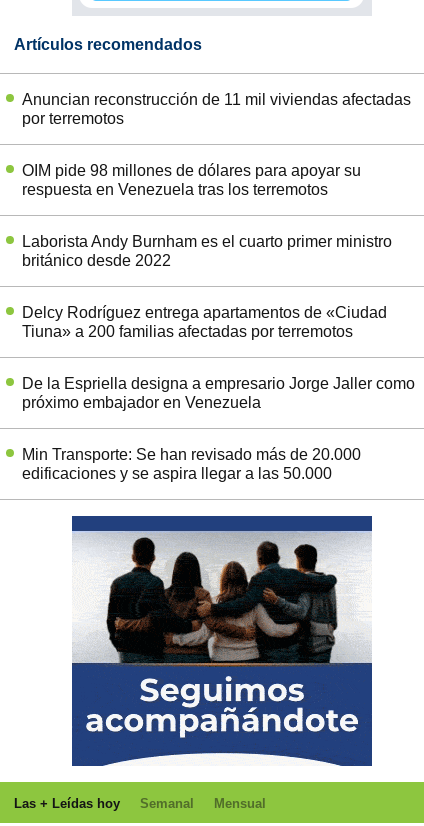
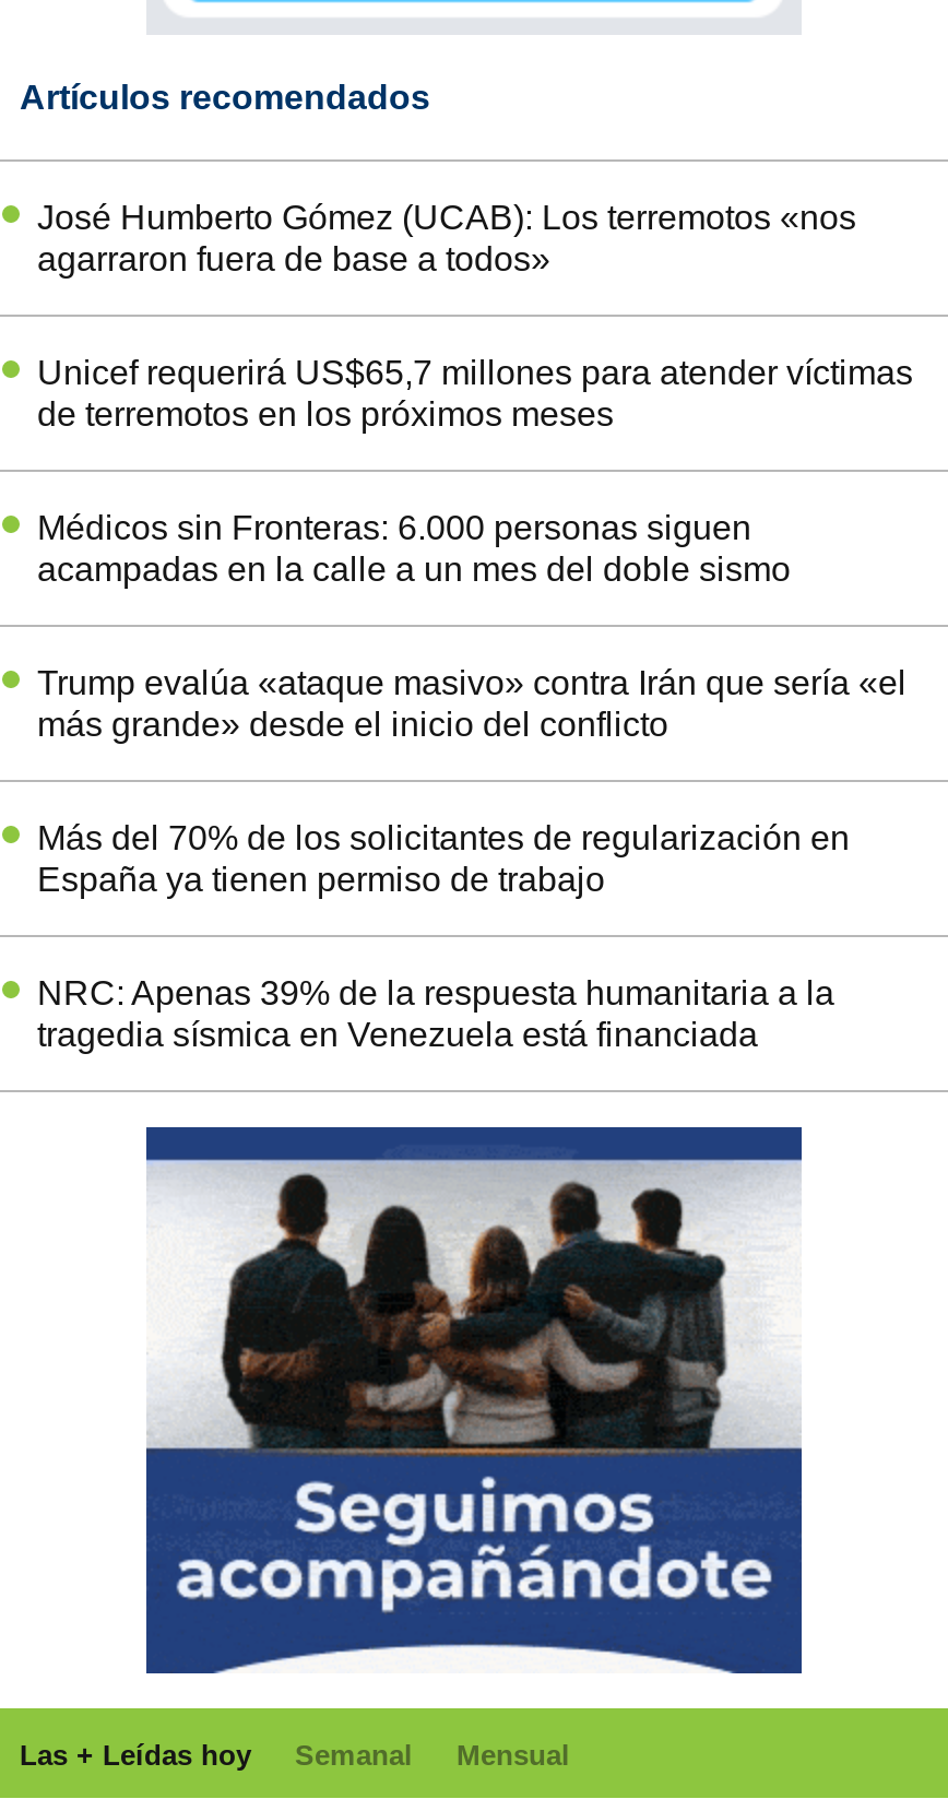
[22,91,411,127] Anuncian reconstrucción de 11 mil viviendas afectadas | por terremotos -> [37,199,856,277] José Humberto Gómez (UCAB): Los terremotos «nos | agarraron fuera de base a todos»
[22,162,361,198] OIM pide 98 millones de dólares para apoyar su | respuesta en Venezuela tras los terremotos -> [37,354,913,432] Unicef requerirá US$65,7 millones para atender víctimas | de terremotos en los próximos meses
[22,233,392,269] Laborista Andy Burnham es el cuarto primer ministro | británico desde 2022 -> [37,509,791,587] Médicos sin Fronteras: 6.000 personas siguen | acampadas en la calle a un mes del doble sismo
[22,304,387,340] Delcy Rodríguez entrega apartamentos de «Ciudad | Tiuna» a 200 familias afectadas por terremotos -> [37,664,906,743] Trump evalúa «ataque masivo» contra Irán que sería «el | más grande» desde el inicio del conflicto
[22,375,415,411] De la Espriella designa a empresario Jorge Jaller como | próximo embajador en Venezuela -> [37,819,850,898] Más del 70% de los solicitantes de regularización en | España ya tienen permiso de trabajo
[22,446,361,482] Min Transporte: Se han revisado más de 20.000 | edificaciones y se aspira llegar a las 50.000 -> [37,974,834,1053] NRC: Apenas 39% de la respuesta humanitaria a la | tragedia sísmica en Venezuela está financiada

